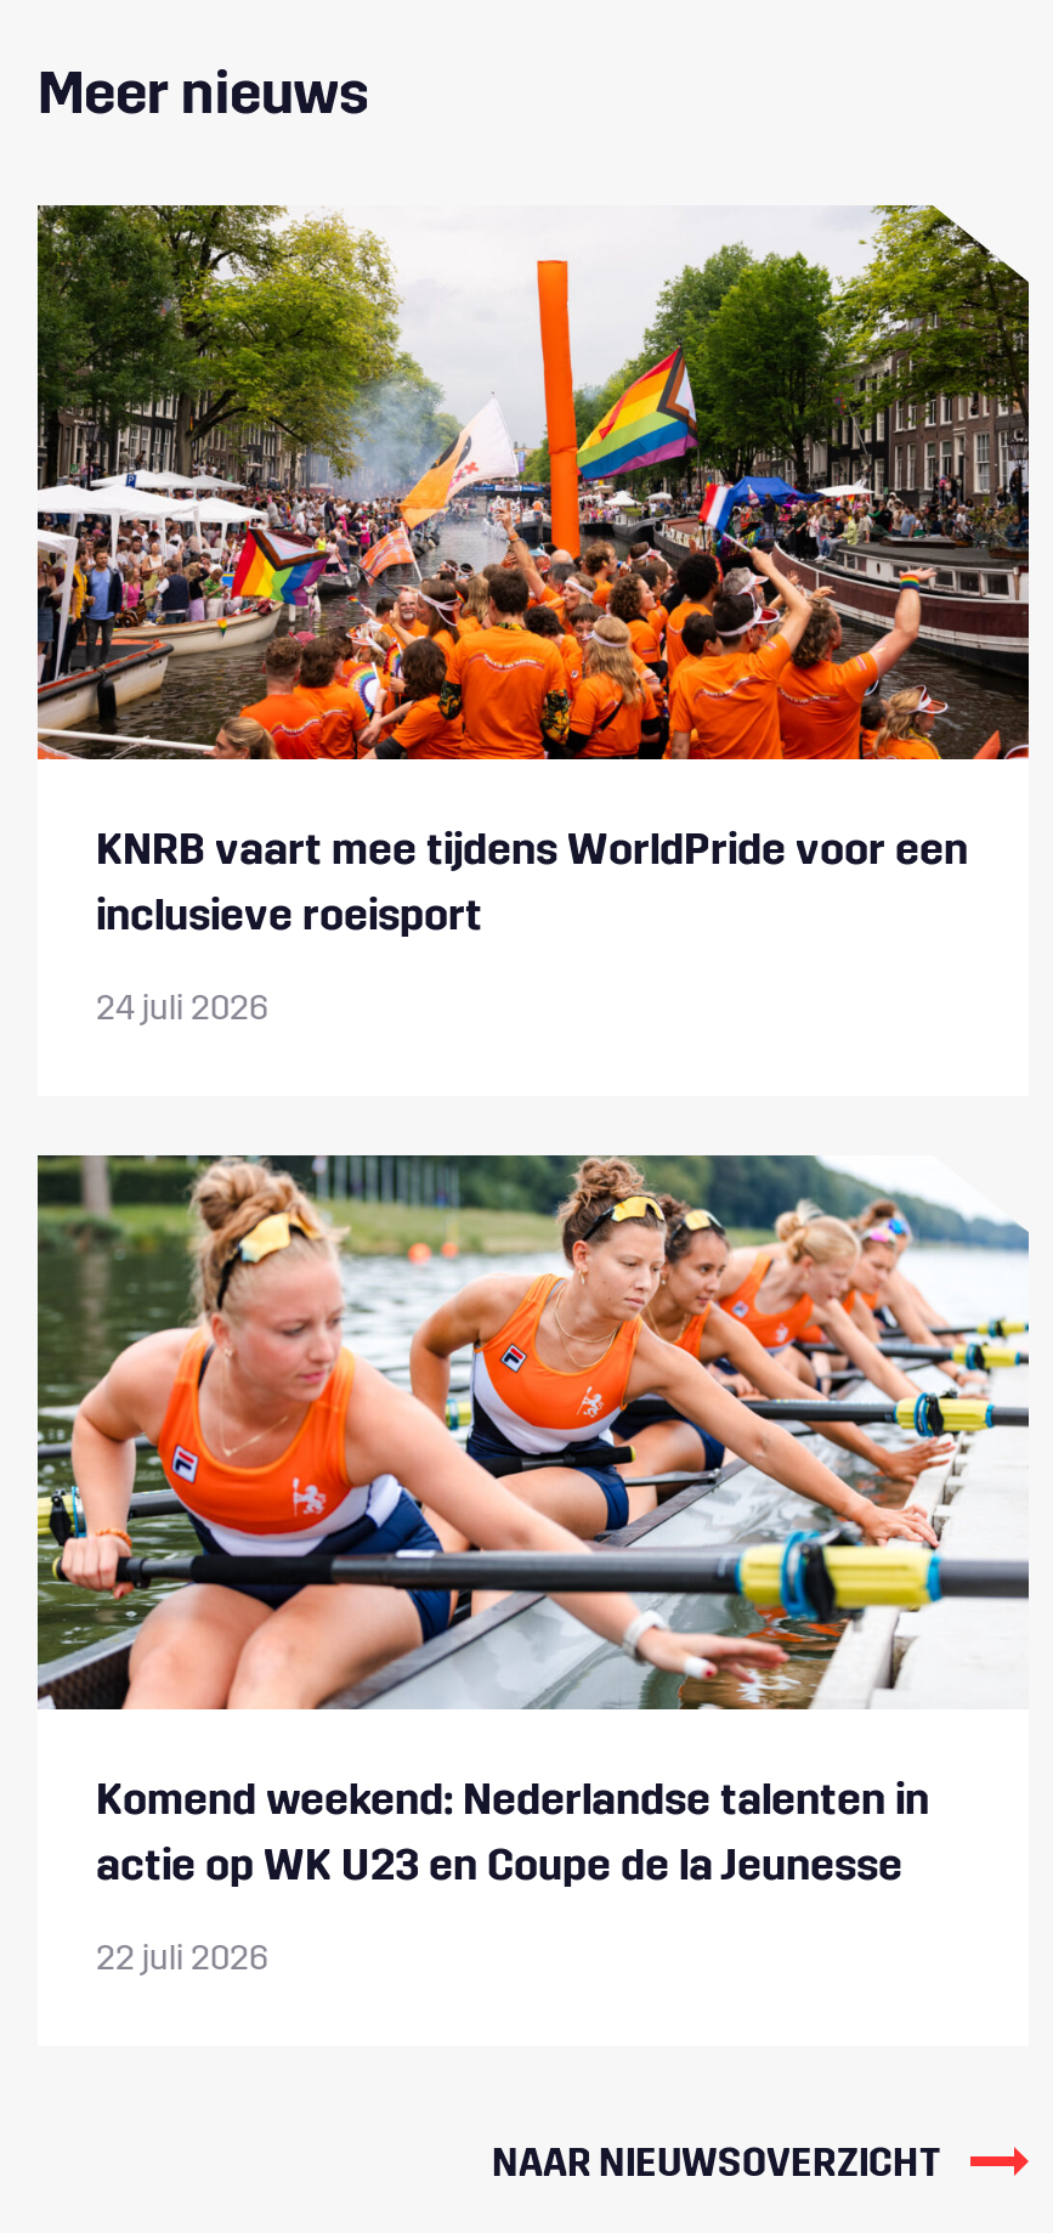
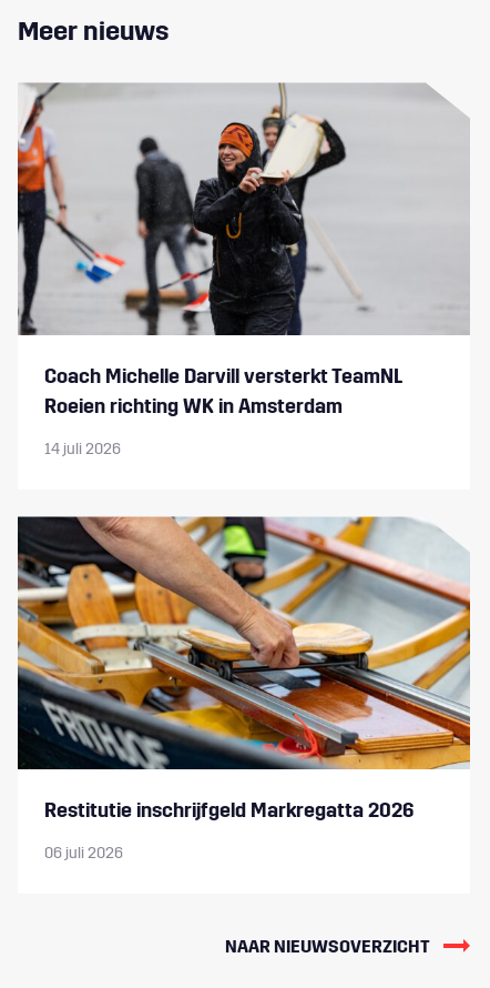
[35,204,1031,941] [image] | KNRB vaart mee tijdens WorldPride voor een | inclusieve roeisport -> [17,82,470,419] [image] | Coach Michelle Darvill versterkt TeamNL | Roeien richting WK in Amsterdam
[96,987,268,1029] 24 juli 2026 -> [44,440,121,459] 14 juli 2026
[35,1154,1029,1891] [image] | Komend weekend: Nederlandse talenten in | actie op WK U23 en Coupe de la Jeunesse -> [17,516,471,823] [image] | Restitutie inschrijfgeld Markregatta 2026
[96,1938,268,1979] 22 juli 2026 -> [44,844,123,863] 06 juli 2026

